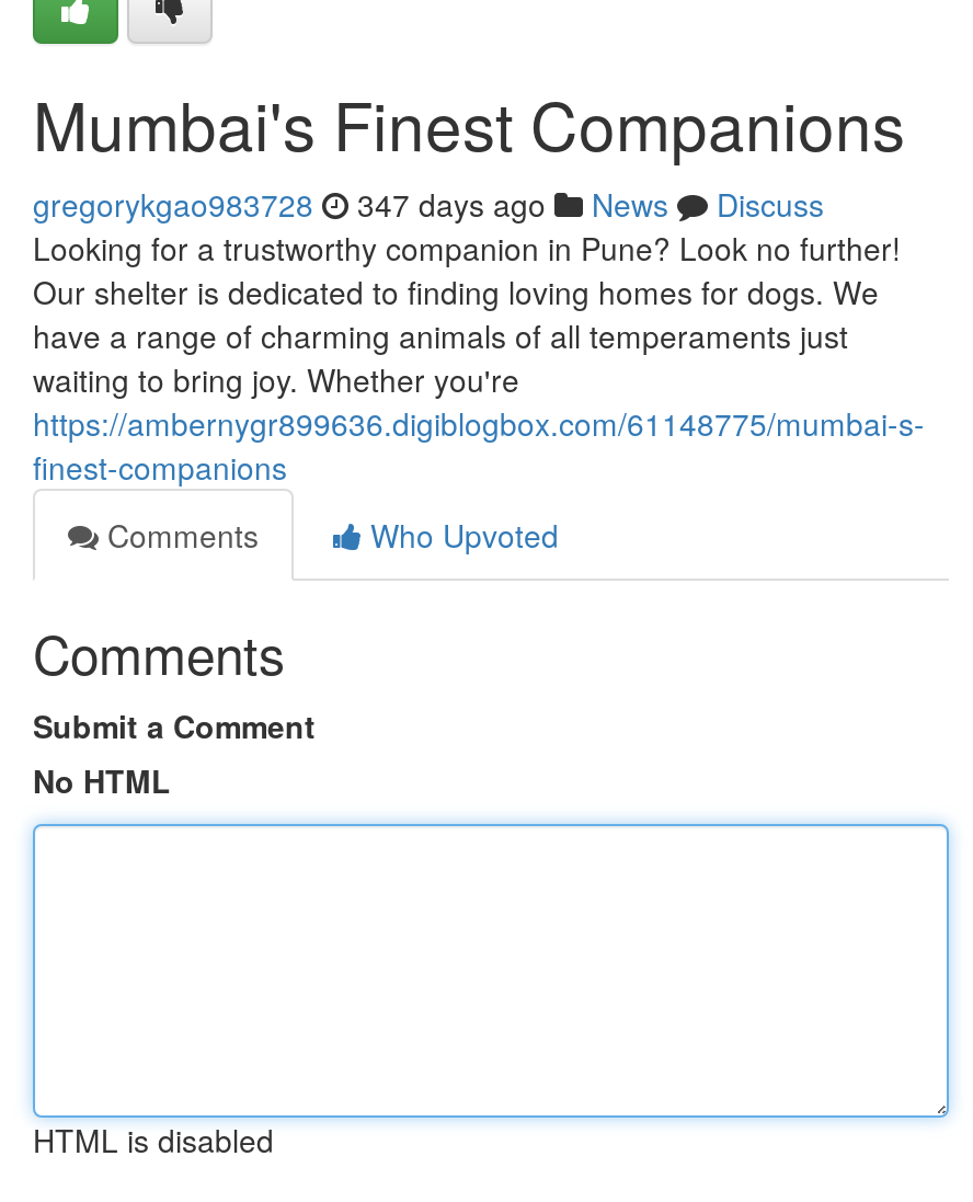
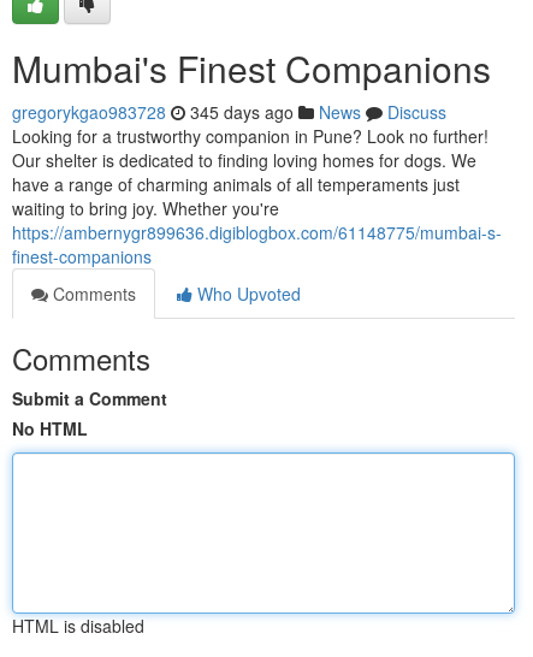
[33,182,824,226] gregorykgao983728 347 days ago News Discuss -> [12,100,446,124] gregorykgao983728 345 days ago News Discuss

